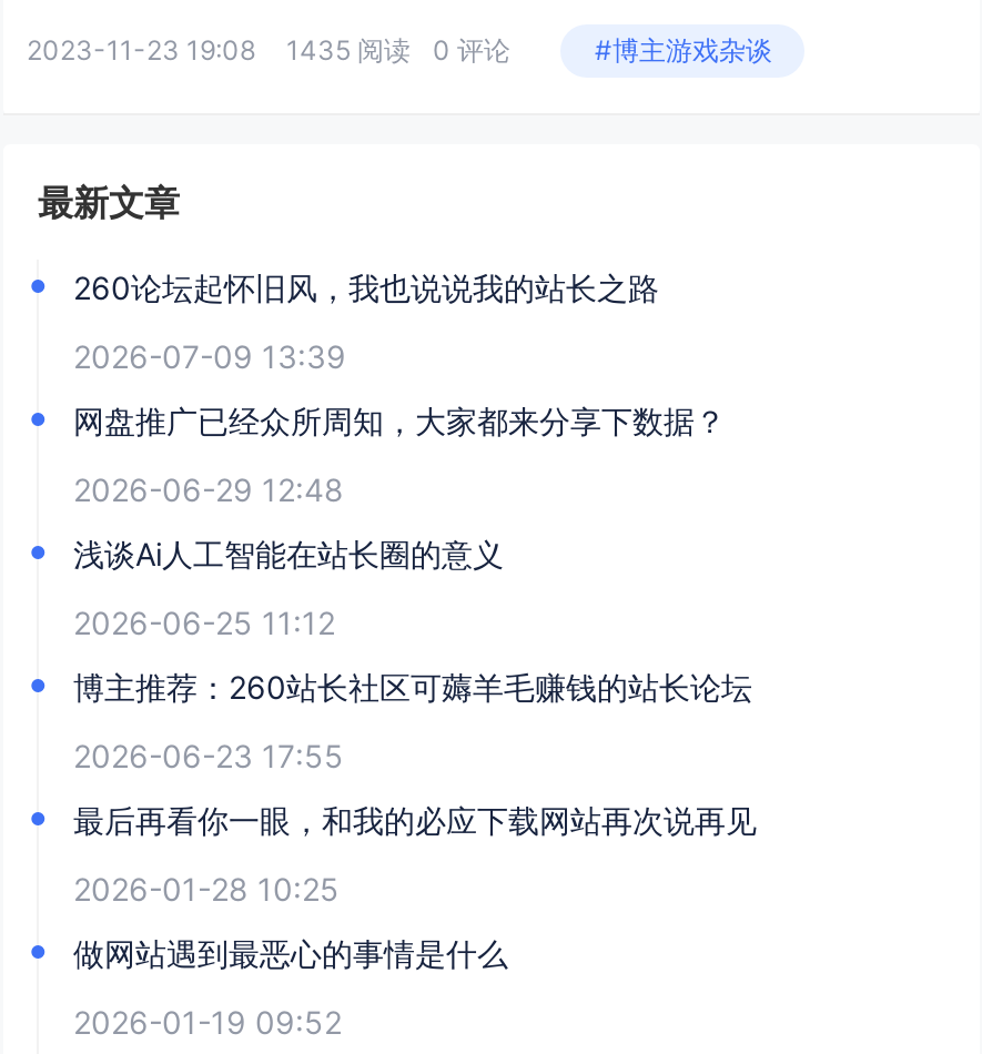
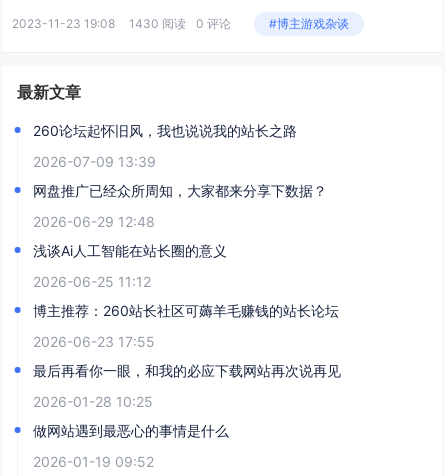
[27,33,510,67] 2023-11-23 19:08 1435 阅读 0 评论 -> [12,16,231,31] 2023-11-23 19:08 1430 阅读 0 评论

